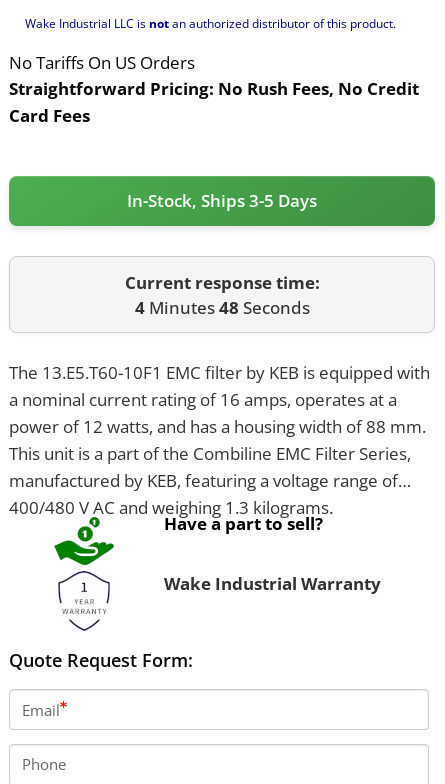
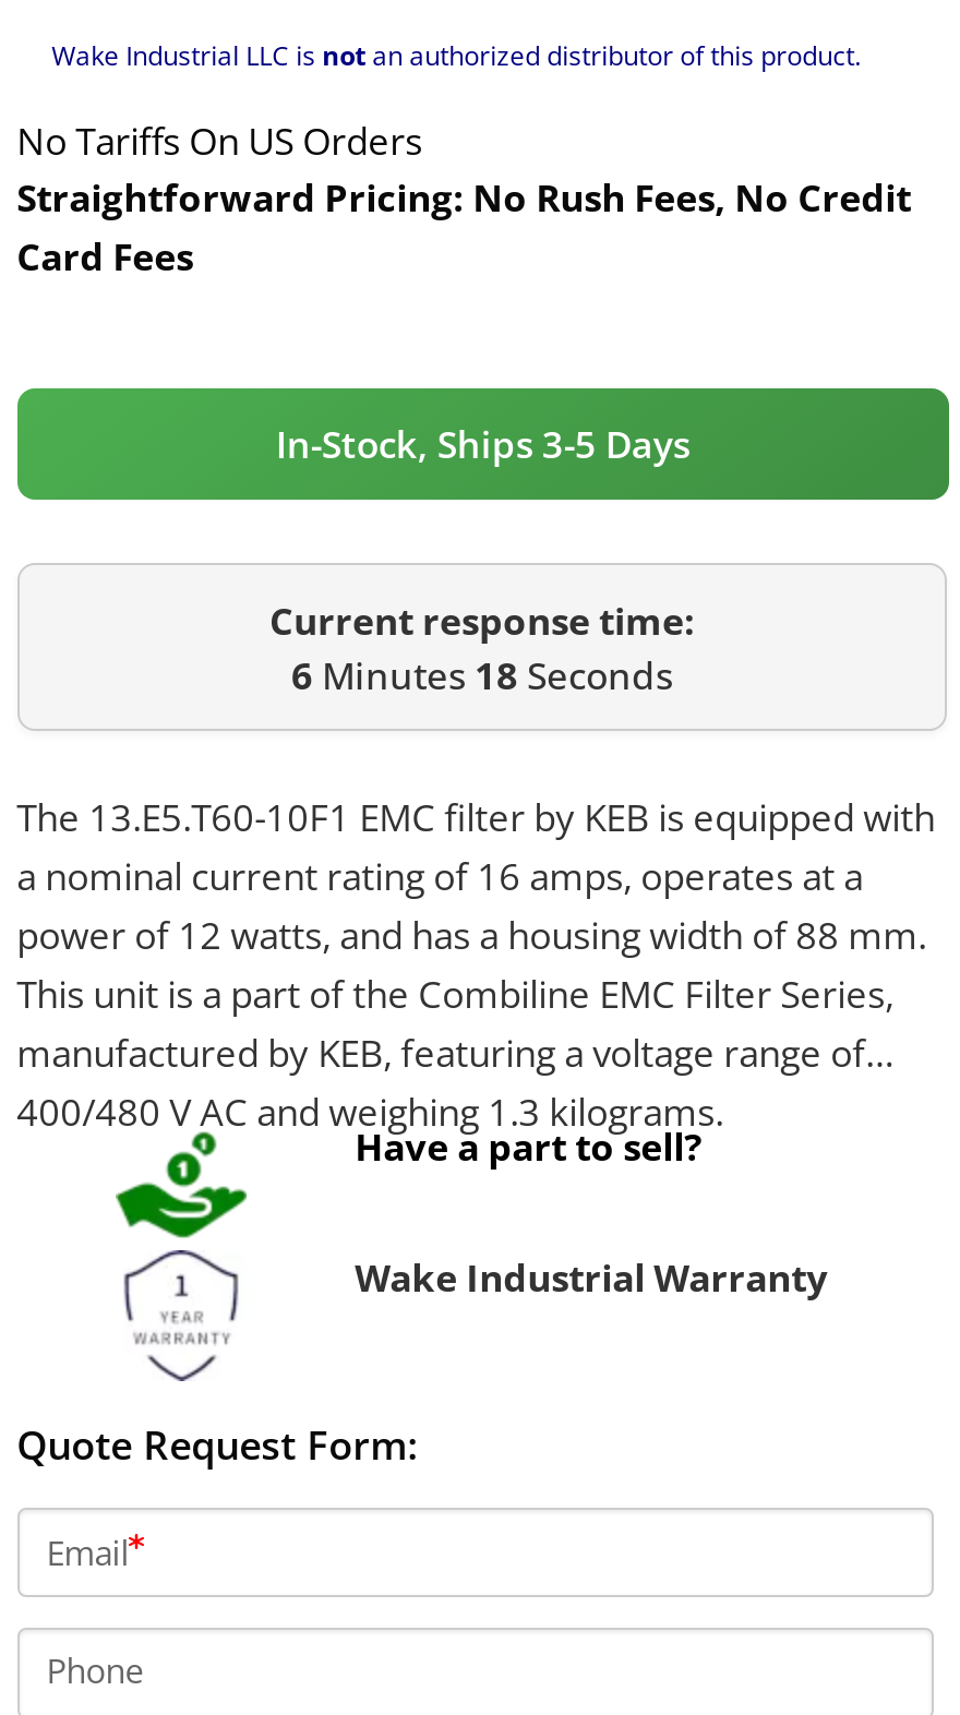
[134,296,309,319] 4 Minutes 48 Seconds -> [291,649,673,700] 6 Minutes 18 Seconds

